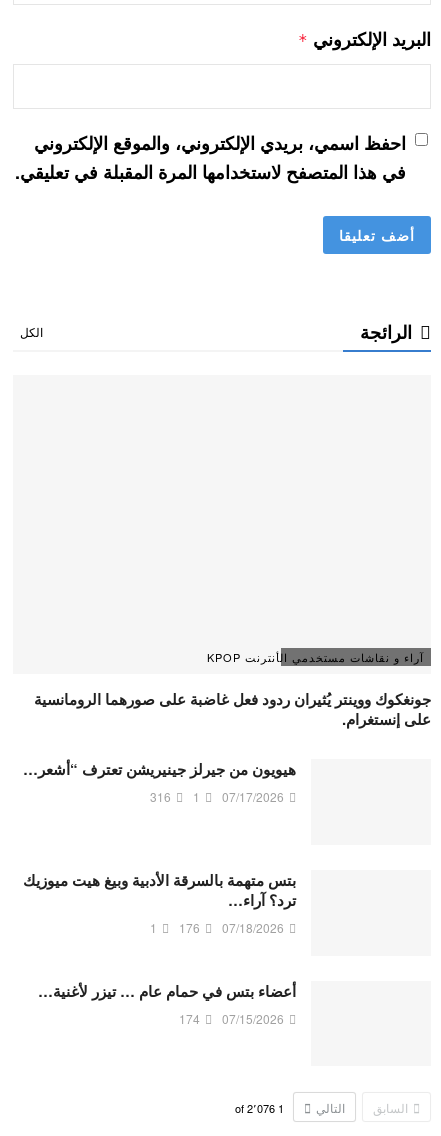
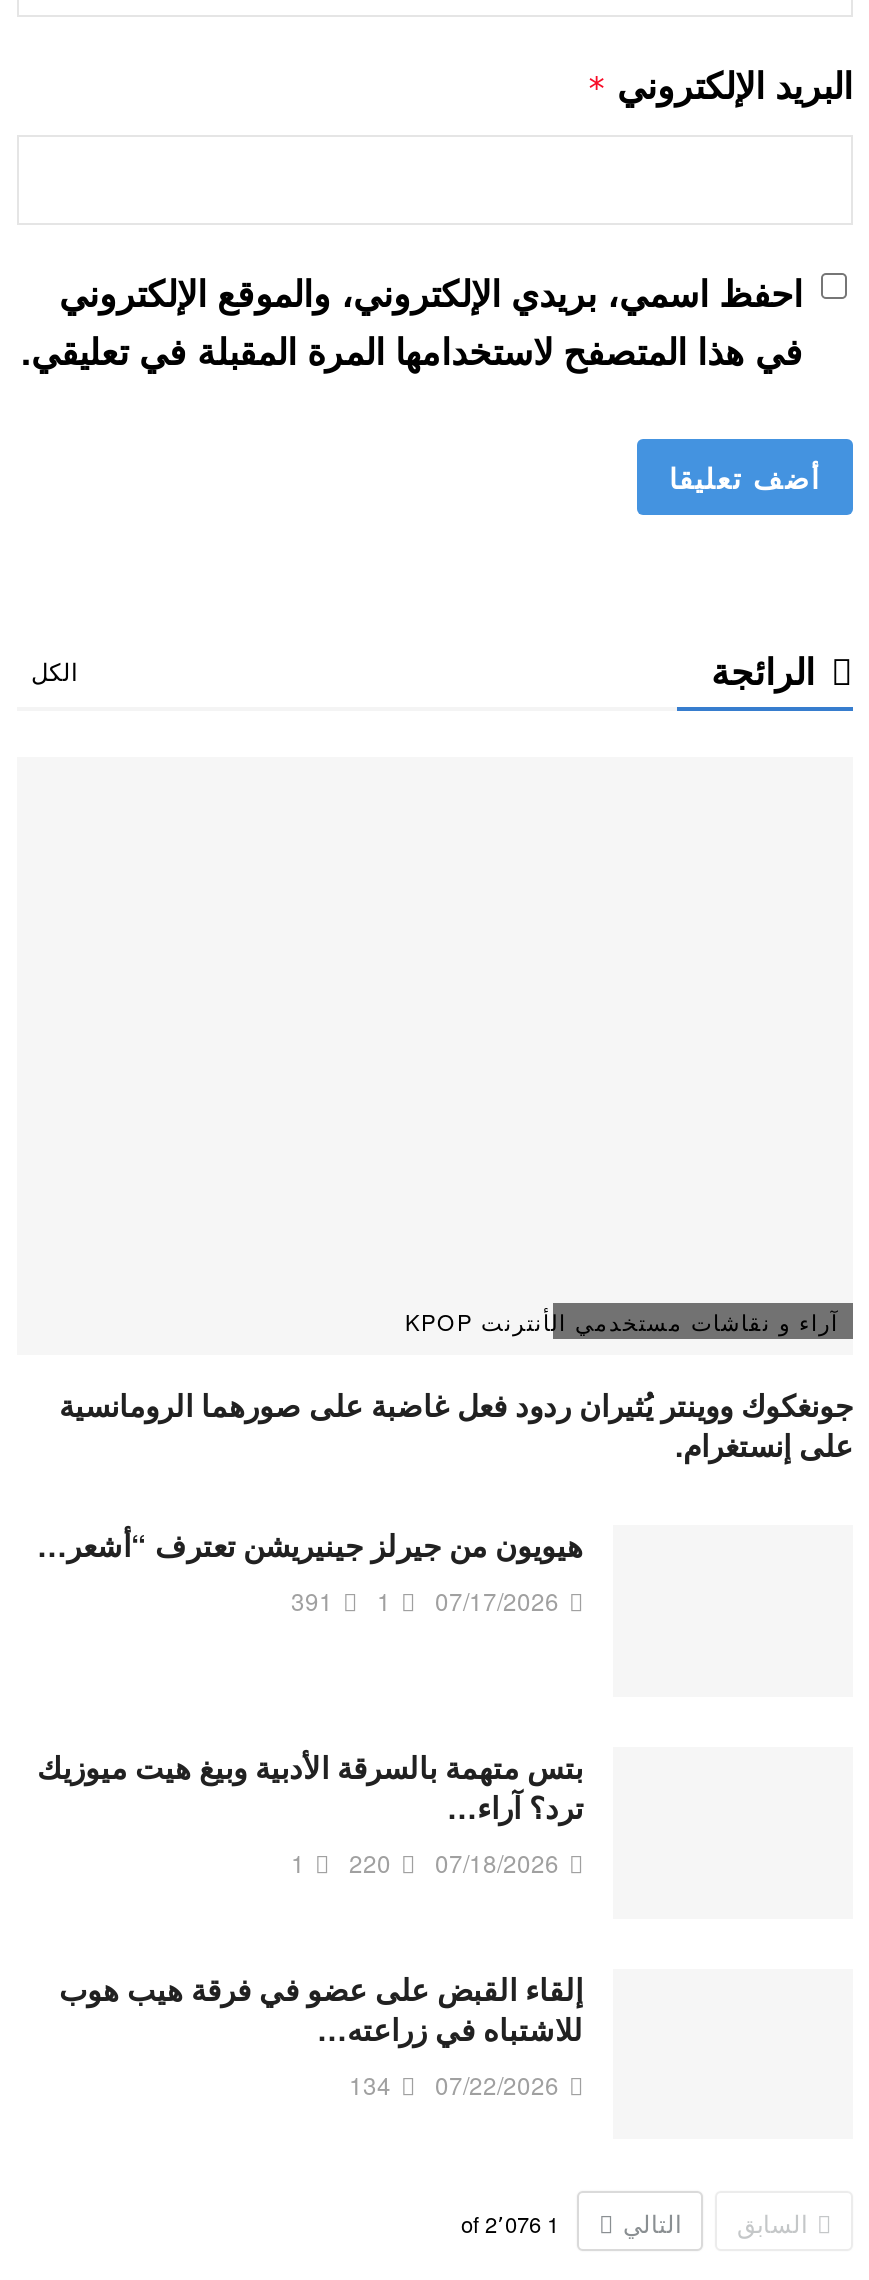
[150,788,284,805] 316 1 07/17/2026 -> [291,1583,559,1617] 391 1 07/17/2026
[150,919,284,936] 1 176 07/18/2026 -> [291,1845,559,1879] 1 220 07/18/2026
[38,980,296,1027] أعضاء بتس في حمام عام … تيزر لأغنية… | 07/15/2026 | 174 -> [59,1966,583,2100] إلقاء القبض على عضو في فرقة هيب هوب | للاشتباه في زراعته… | 07/22/2026 | 134

